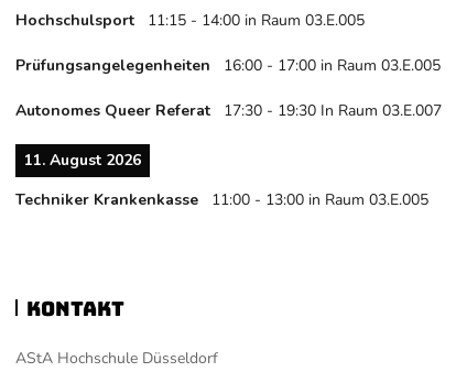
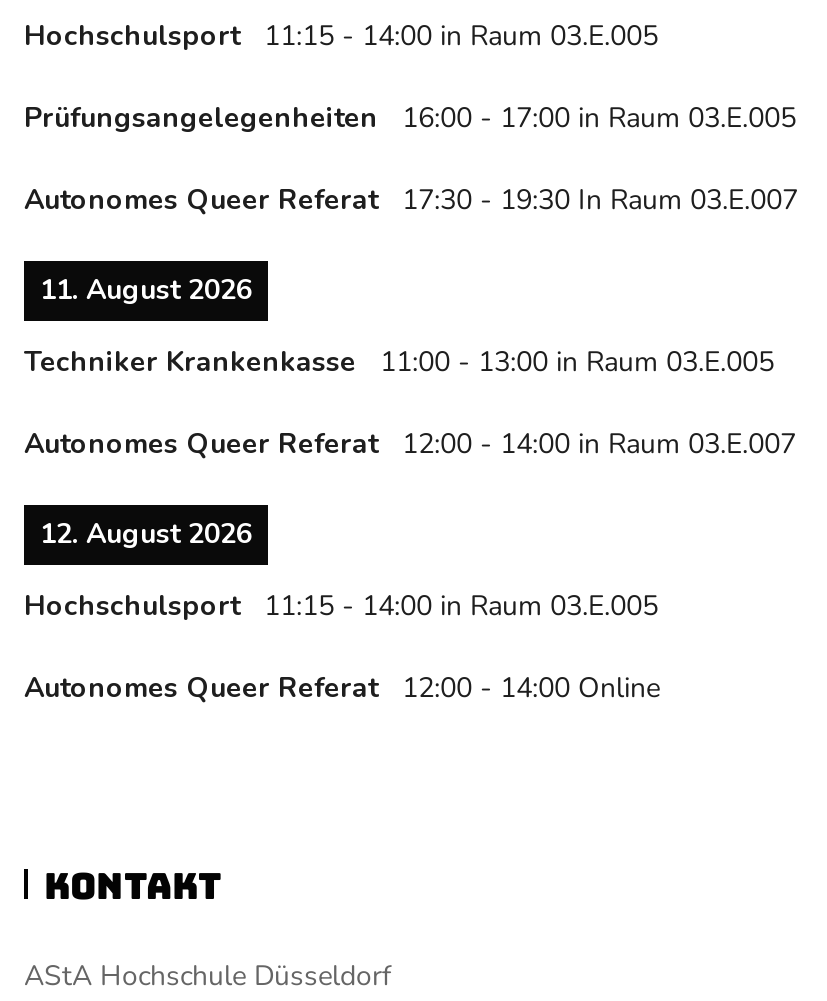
none -> [24,424,796,706] Autonomes Queer Referat | 12:00 - 14:00 in Raum 03.E.007 | 12. August 2026 | Hochschulsport | 11:15 - 14:00 in Raum 03.E.005 | Autonomes Queer Referat | 12:00 - 14:00 Online

